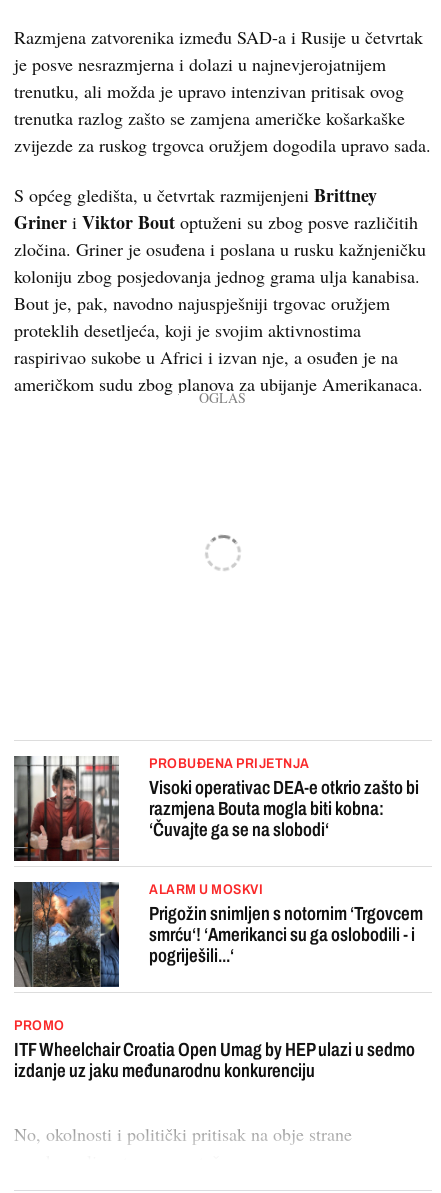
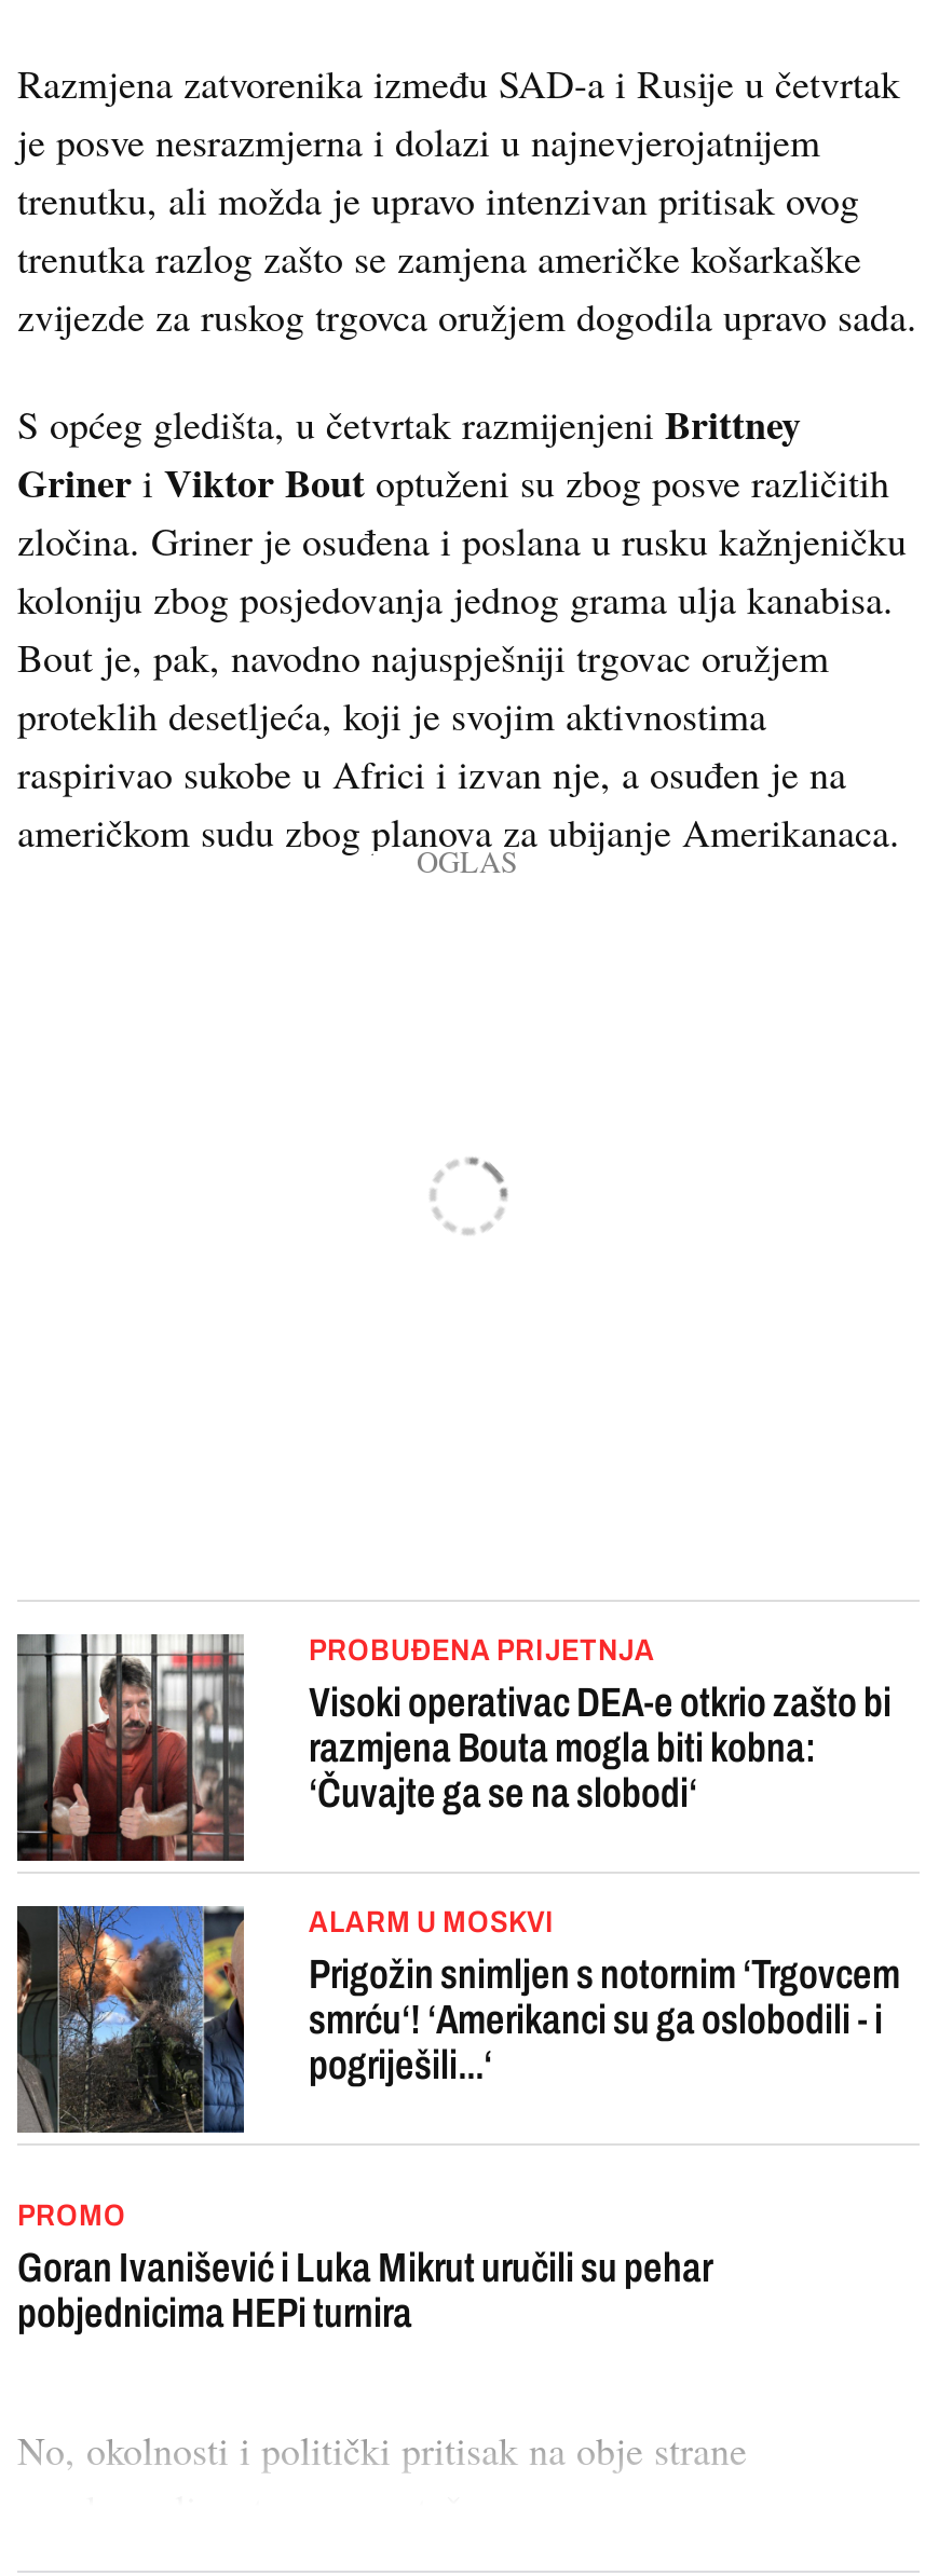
[14,1039,415,1081] ITF Wheelchair Croatia Open Umag by HEP ulazi u sedmo | izdanje uz jaku međunarodnu konkurenciju -> [17,2245,712,2335] Goran Ivanišević i Luka Mikrut uručili su pehar | pobjednicima HEPi turnira

